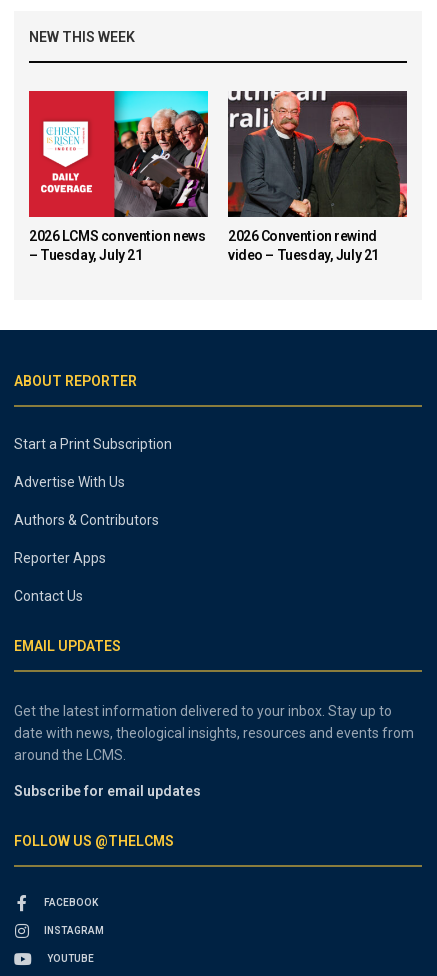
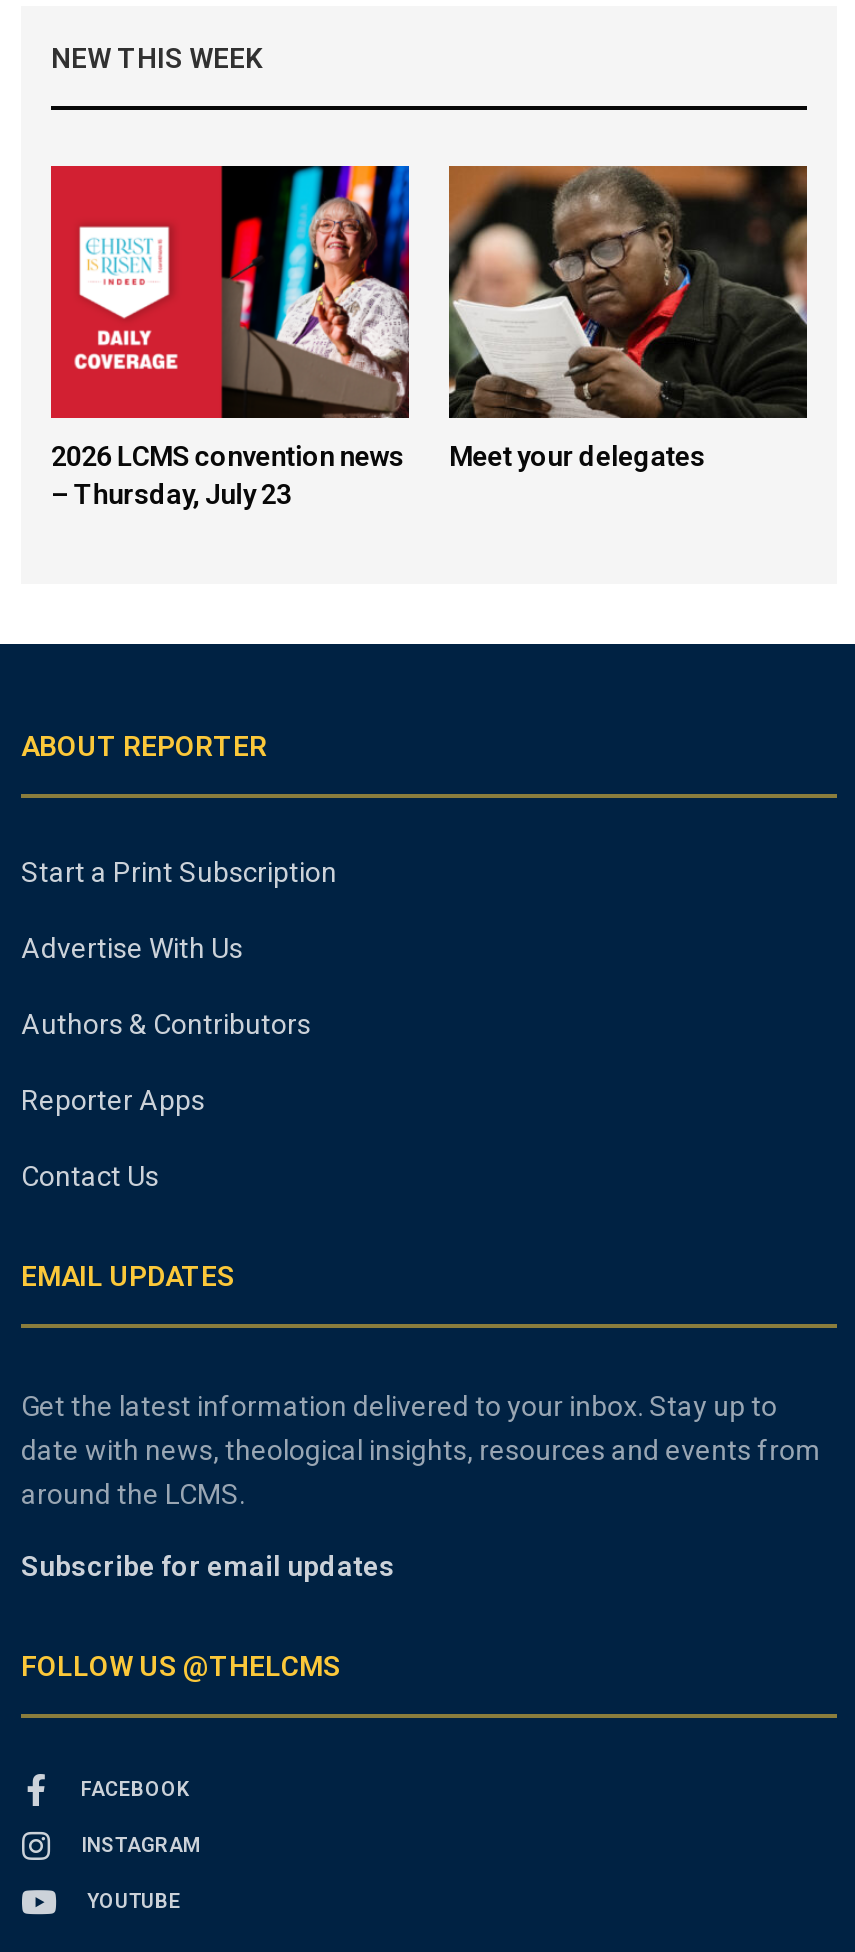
[29,90,209,263] [image] | – Tuesday, July 21 -> [51,164,411,510] [image] | – Thursday, July 23
[227,90,408,263] [image] | 2026 Convention rewind | video – Tuesday, July 21 -> [447,164,809,472] [image] | Meet your delegates

